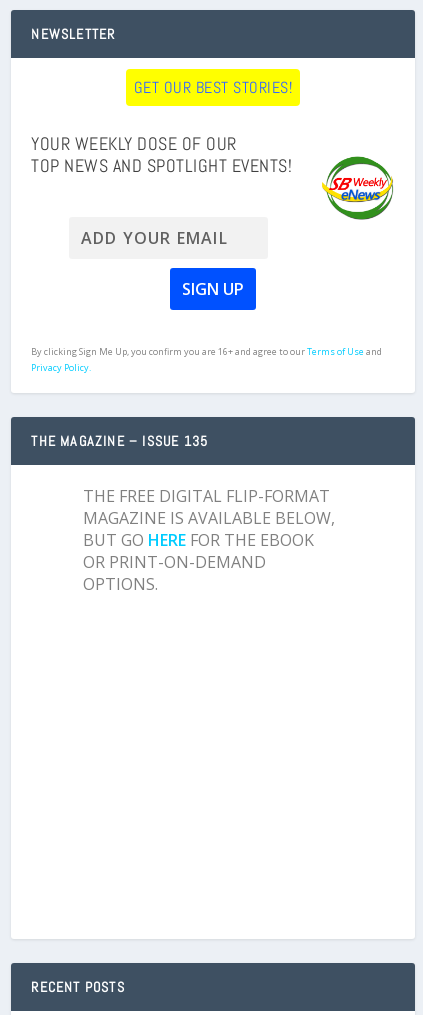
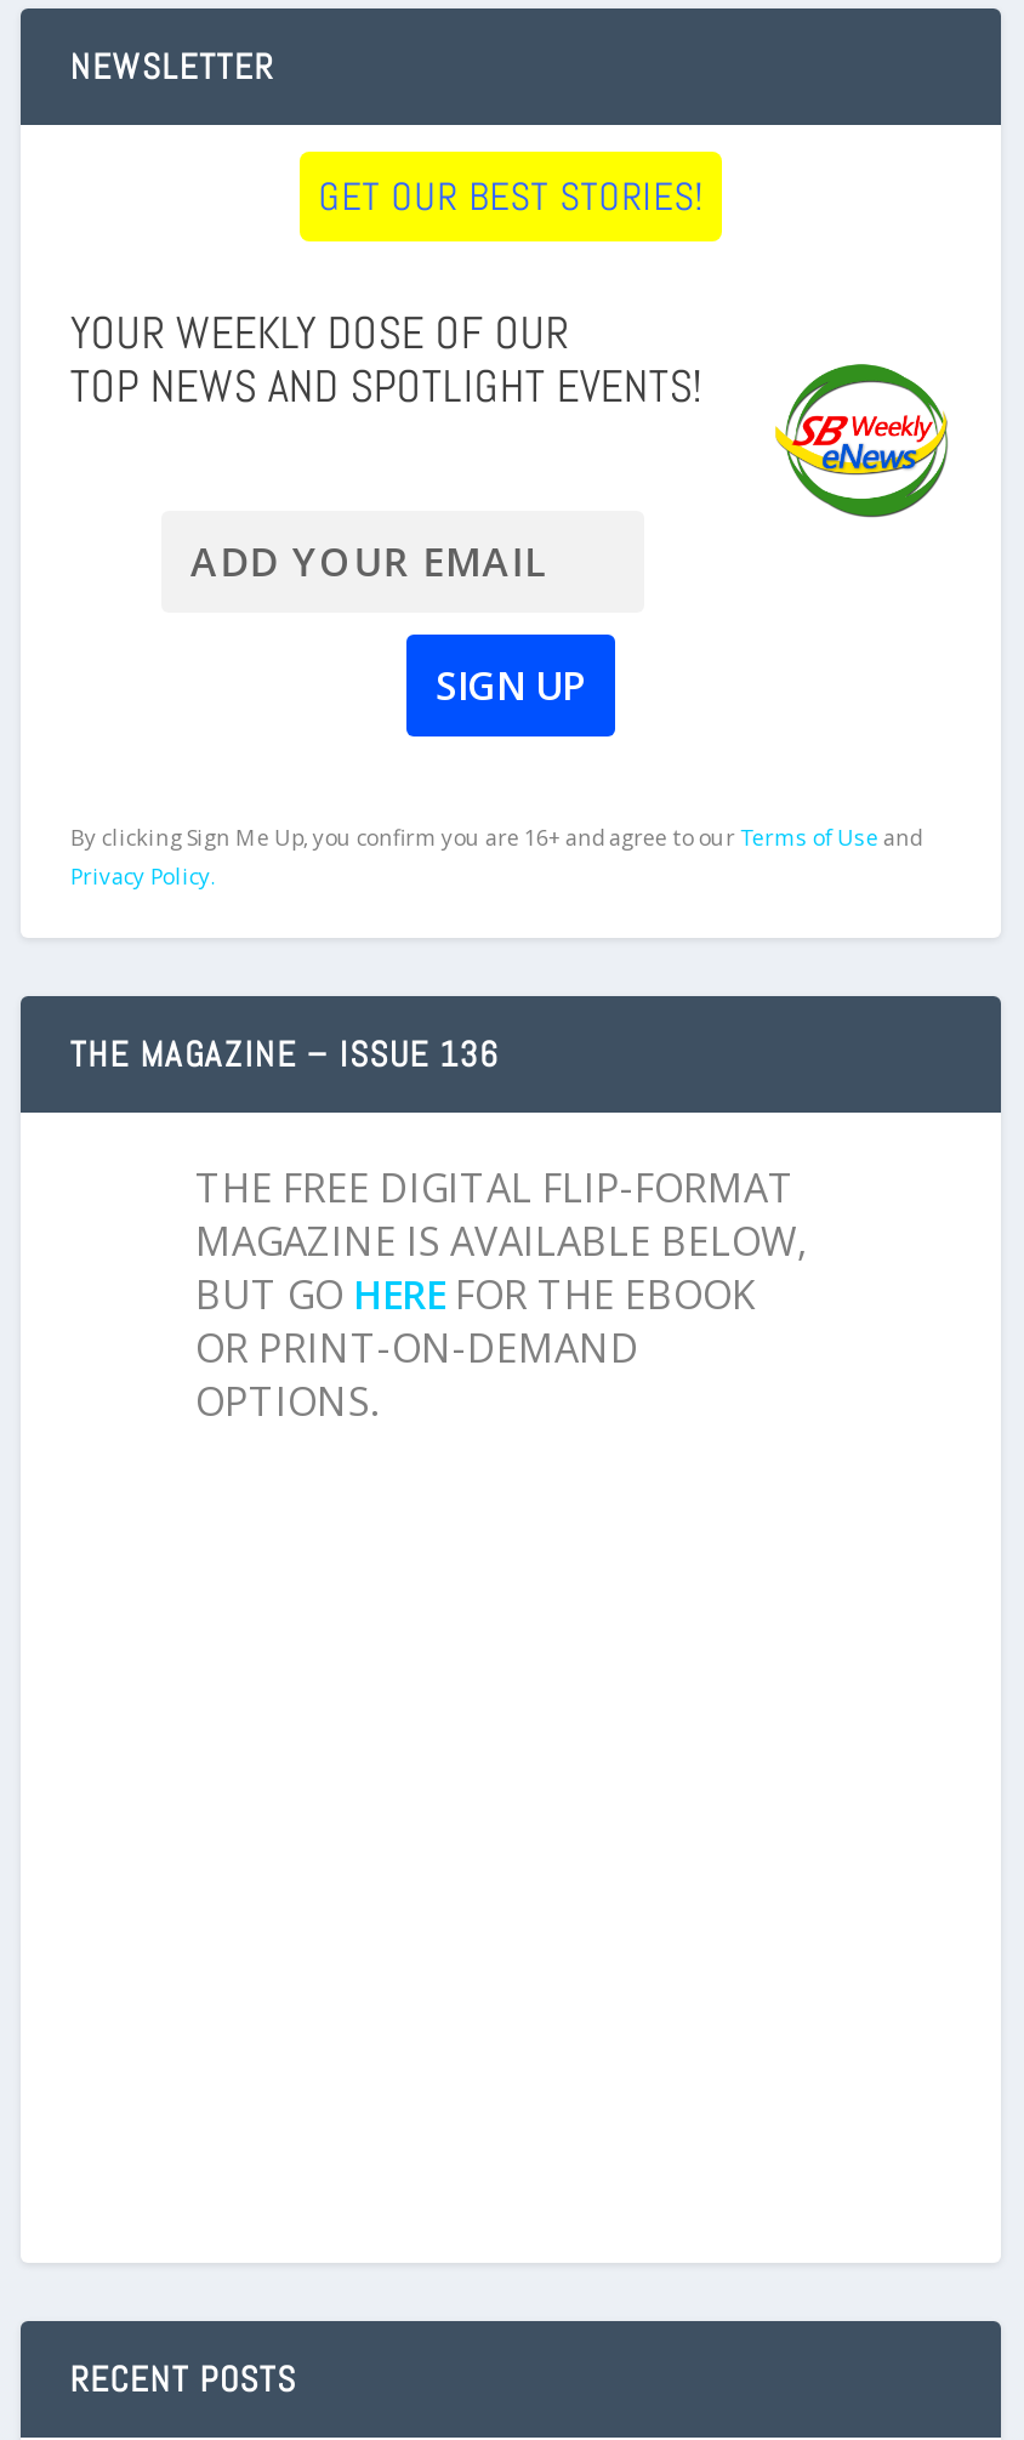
[31,431,208,449] THE MAGAZINE – ISSUE 135 -> [70,1031,499,1075] THE MAGAZINE – ISSUE 136

